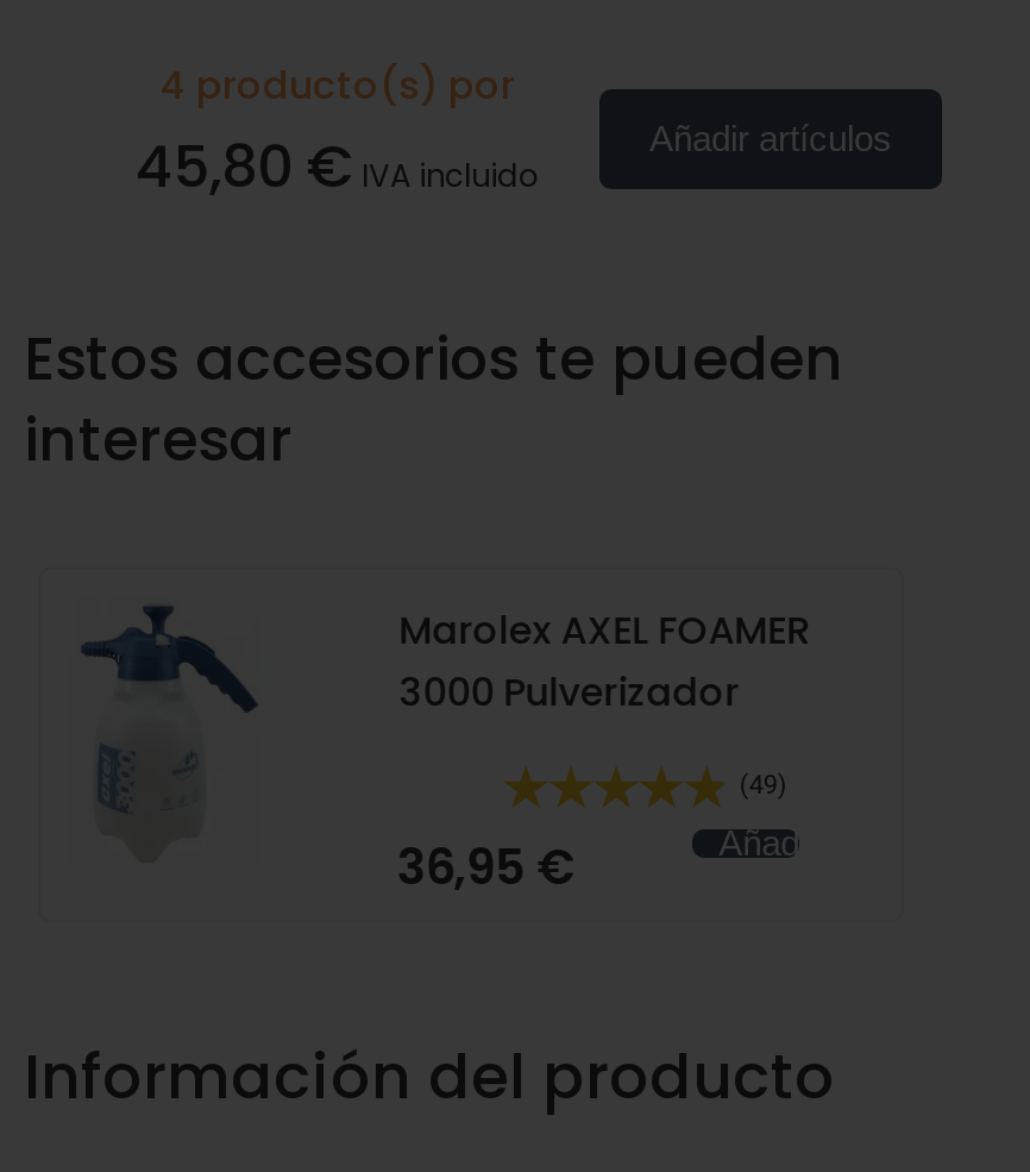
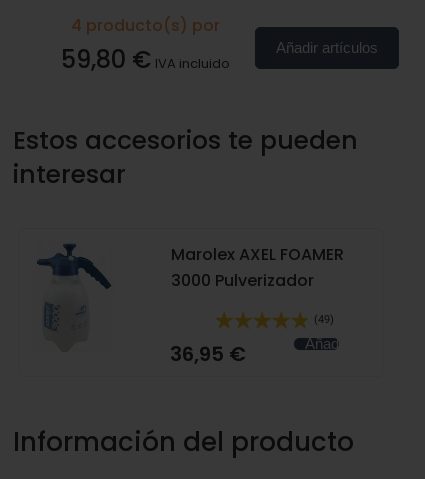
[136,126,540,205] 45,80 € IVA incluido -> [60,43,229,76] 59,80 € IVA incluido

